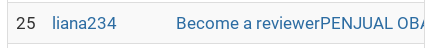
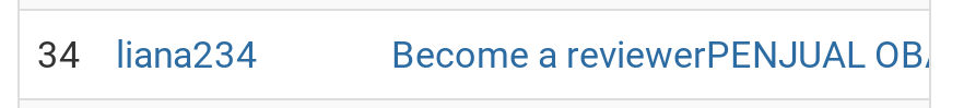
[16,13,117,33] 25 liana234 -> [37,33,258,76] 34 liana234

